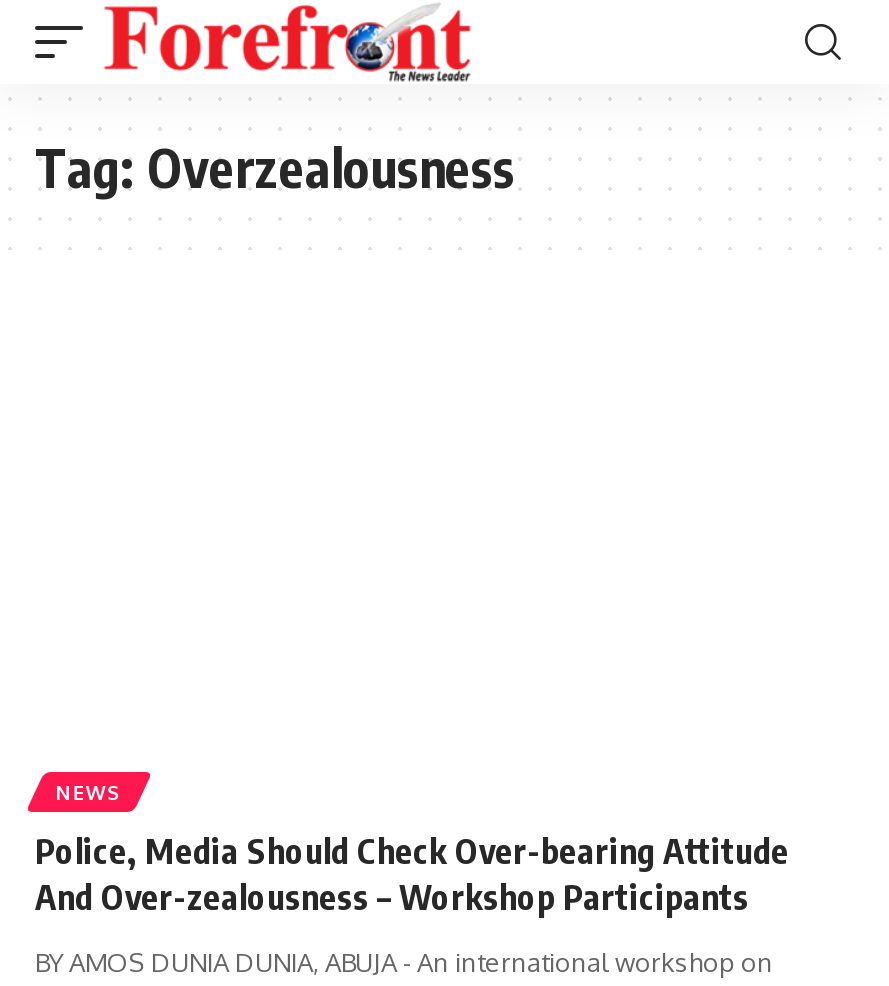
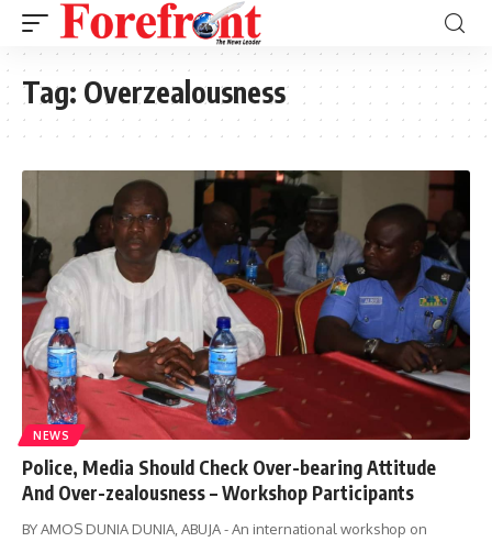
none -> [21,169,471,441] [image]

